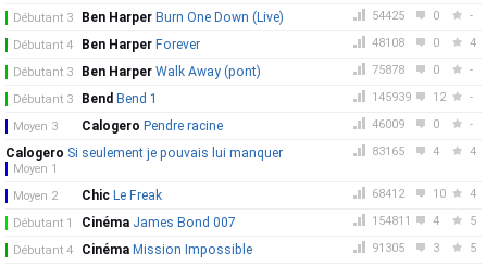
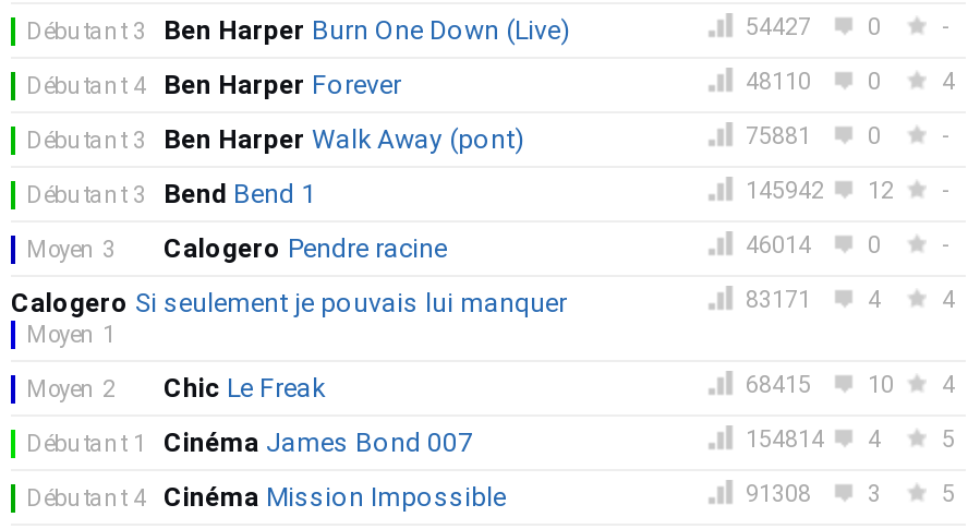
[372,9,439,23] 54425 0 -> [746,13,881,41] 54427 0
[372,36,439,50] 48108 0 -> [746,68,881,96] 48110 0
[372,63,439,77] 75878 0 -> [746,122,881,151] 75881 0
[372,90,411,104] 145939 -> [746,177,824,205] 145942
[372,117,439,131] 46009 0 -> [746,231,881,260] 46014 0
[372,144,439,159] 83165 4 -> [746,286,881,314] 83171 4
[372,187,476,201] 68412 10 4 -> [746,371,955,399] 68415 10 4
[372,214,439,228] 154811 4 -> [746,425,881,454] 154814 4
[372,241,439,255] 91305 3 -> [746,480,881,508] 91308 3

